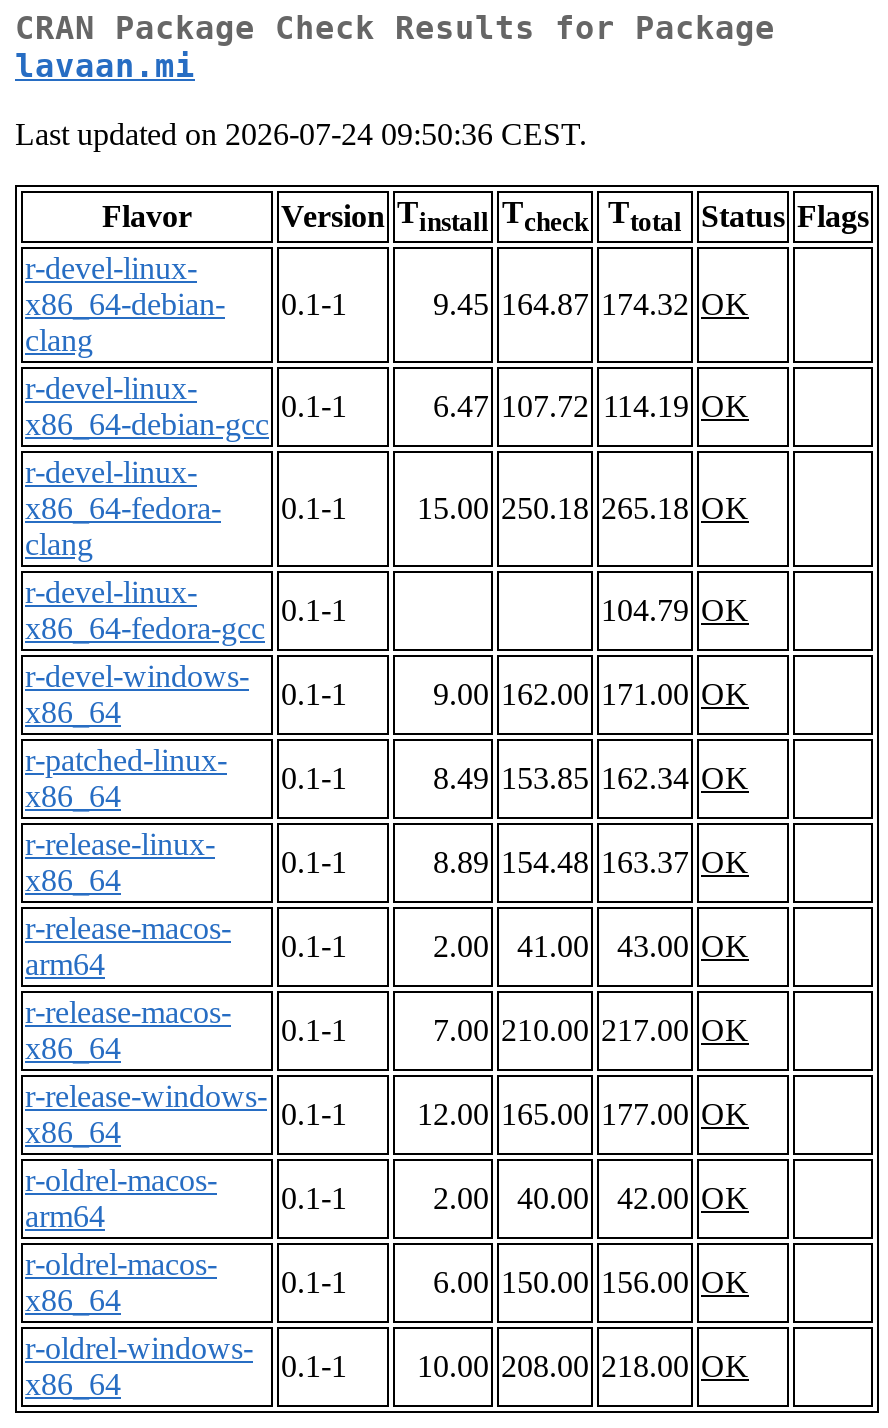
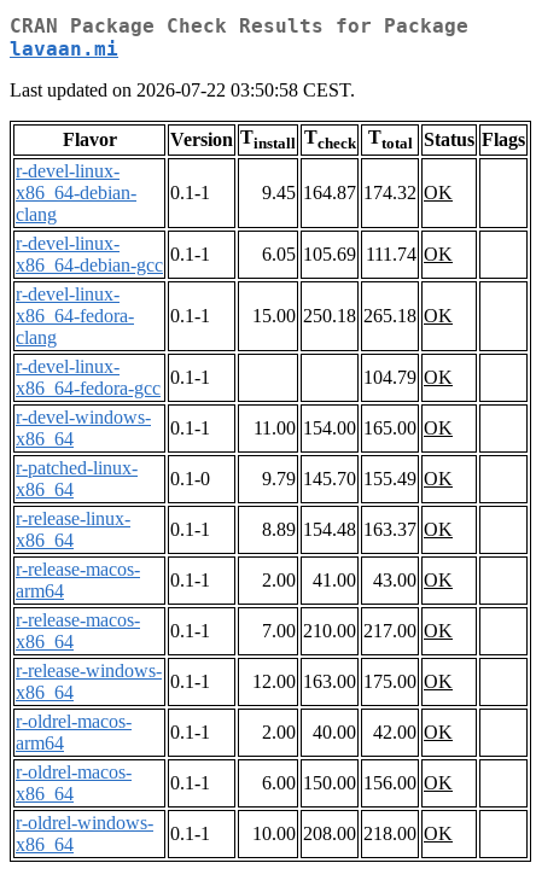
[15,118,587,152] Last updated on 2026-07-24 09:50:36 CEST. -> [10,80,355,101] Last updated on 2026-07-22 03:50:58 CEST.
[433,390,749,424] 6.47 107.72 114.19 OK -> [262,244,453,265] 6.05 105.69 111.74 OK
[433,678,749,712] 9.00 162.00 171.00 OK -> [254,418,453,439] 11.00 154.00 165.00 OK
[281,762,347,796] 0.1-1 -> [170,469,210,489] 0.1-0
[433,762,749,796] 8.49 153.85 162.34 OK -> [262,469,453,489] 9.79 145.70 155.49 OK
[417,1098,749,1132] 12.00 165.00 177.00 OK -> [252,671,453,692] 12.00 163.00 175.00 OK

